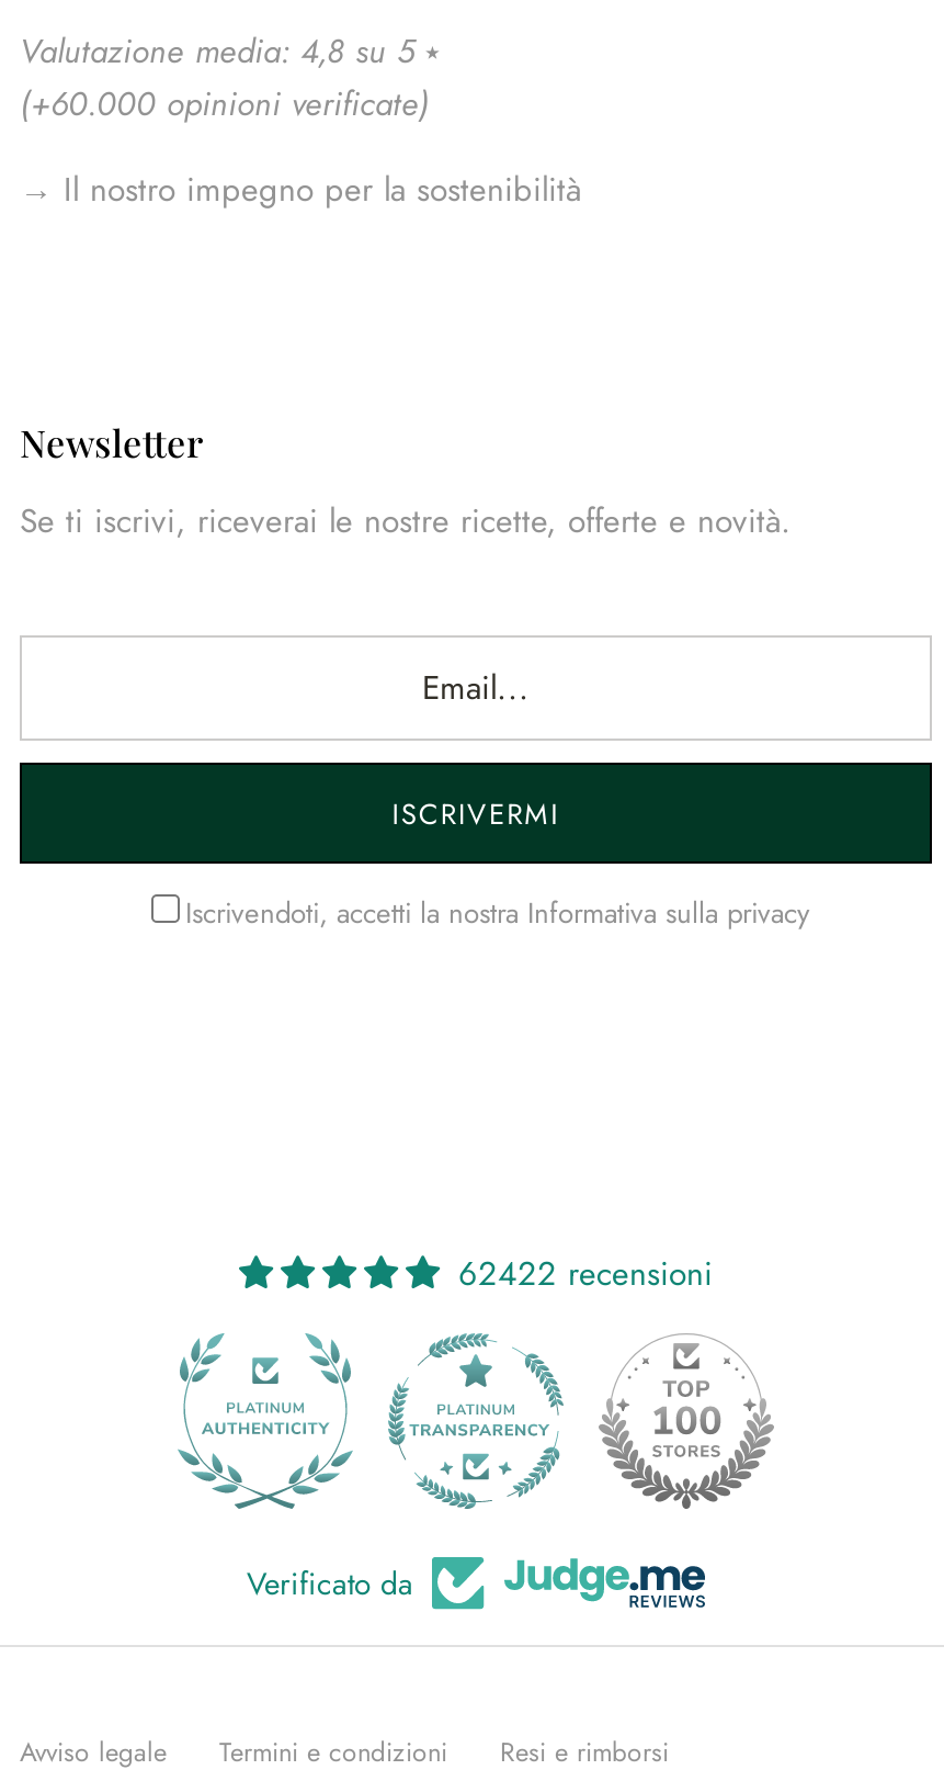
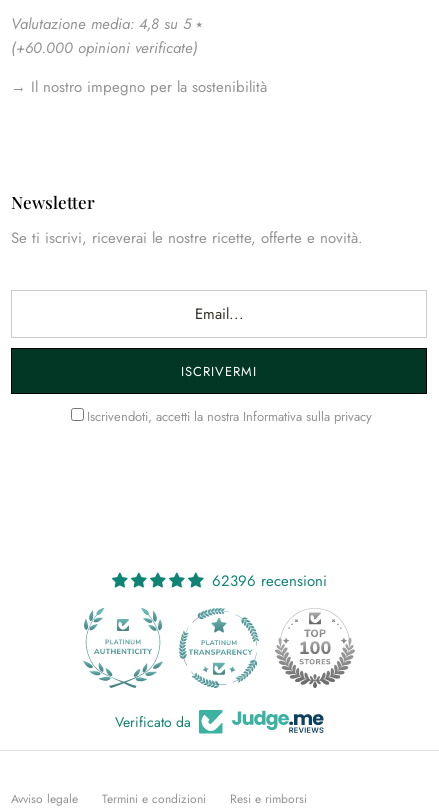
[458,1251,713,1299] 62422 recensioni -> [211,570,326,592] 62396 recensioni

